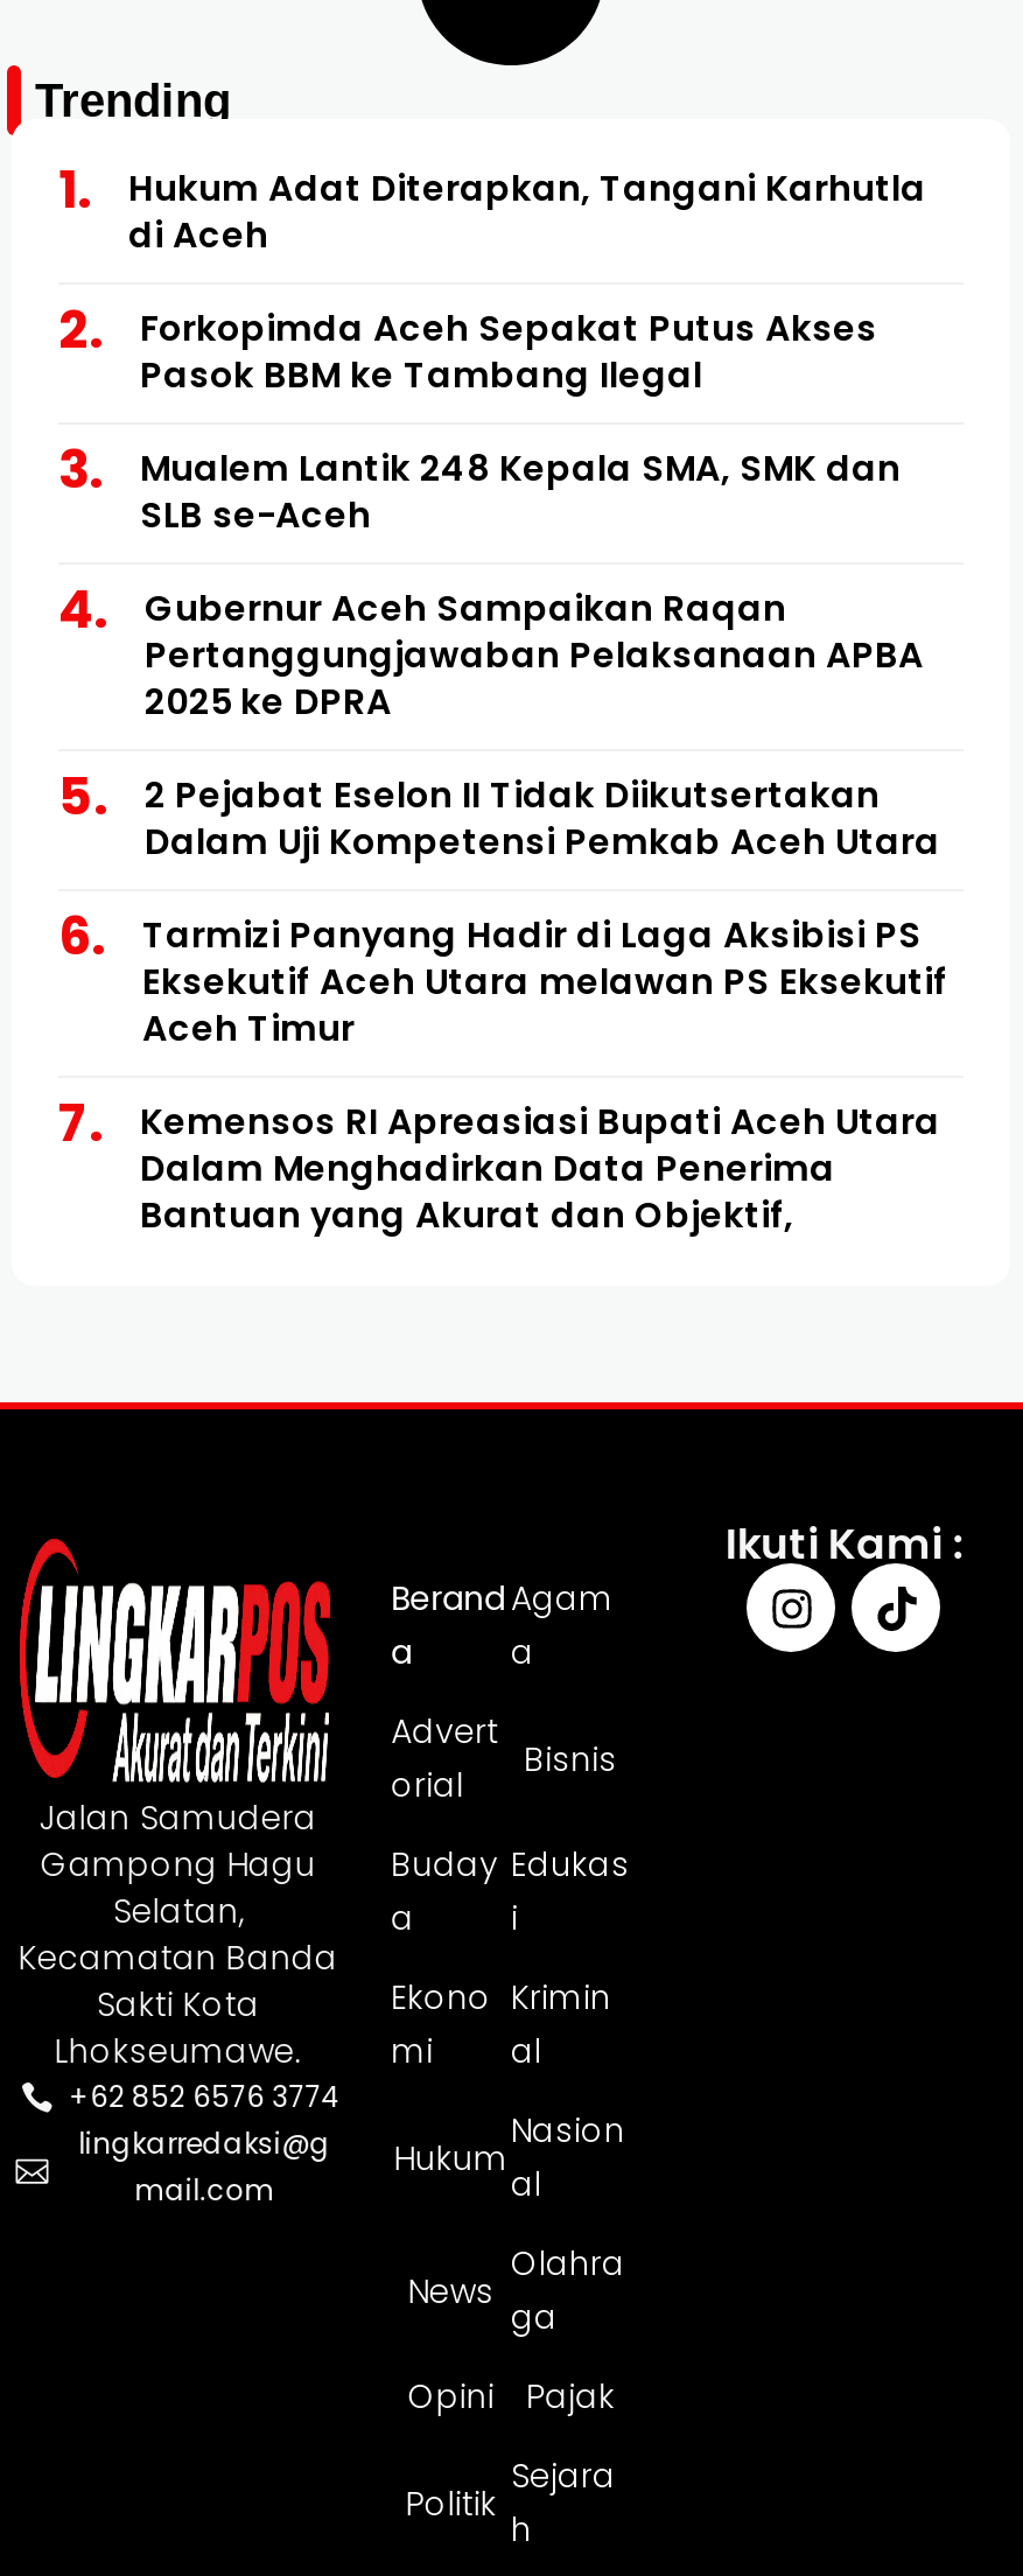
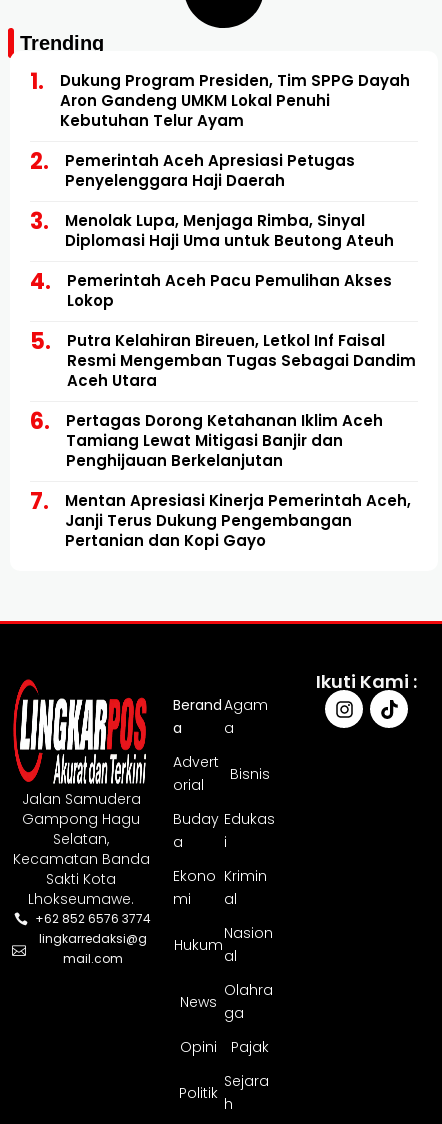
[128,163,926,259] Hukum Adat Diterapkan, Tangani Karhutla | di Aceh -> [60,70,410,131] Dukung Program Presiden, Tim SPPG Dayah | Aron Gandeng UMKM Lokal Penuhi | Kebutuhan Telur Ayam
[140,303,877,399] Forkopimda Aceh Sepakat Putus Akses | Pasok BBM ke Tambang Ilegal -> [65,150,355,191] Pemerintah Aceh Apresiasi Petugas | Penyelenggara Haji Daerah
[140,443,901,539] Mualem Lantik 248 Kepala SMA, SMK dan | SLB se-Aceh -> [65,210,394,251] Menolak Lupa, Menjaga Rimba, Sinyal | Diplomasi Haji Uma untuk Beutong Ateuh
[145,583,924,726] Gubernur Aceh Sampaikan Raqan | Pertanggungjawaban Pelaksanaan APBA | 2025 ke DPRA -> [67,270,392,311] Pemerintah Aceh Pacu Pemulihan Akses | Lokop
[145,770,940,866] 2 Pejabat Eselon II Tidak Diikutsertakan | Dalam Uji Kompetensi Pemkab Aceh Utara -> [67,330,416,391] Putra Kelahiran Bireuen, Letkol Inf Faisal | Resmi Mengemban Tugas Sebagai Dandim | Aceh Utara
[142,910,947,1052] Tarmizi Panyang Hadir di Laga Aksibisi PS | Eksekutif Aceh Utara melawan PS Eksekutif | Aceh Timur -> [66,410,383,471] Pertagas Dorong Ketahanan Iklim Aceh | Tamiang Lewat Mitigasi Banjir dan | Penghijauan Berkelanjutan
[140,1097,940,1239] Kemensos RI Apreasiasi Bupati Aceh Utara | Dalam Menghadirkan Data Penerima | Bantuan yang Akurat dan Objektif, -> [65,490,411,551] Mentan Apresiasi Kinerja Pemerintah Aceh, | Janji Terus Dukung Pengembangan | Pertanian dan Kopi Gayo

